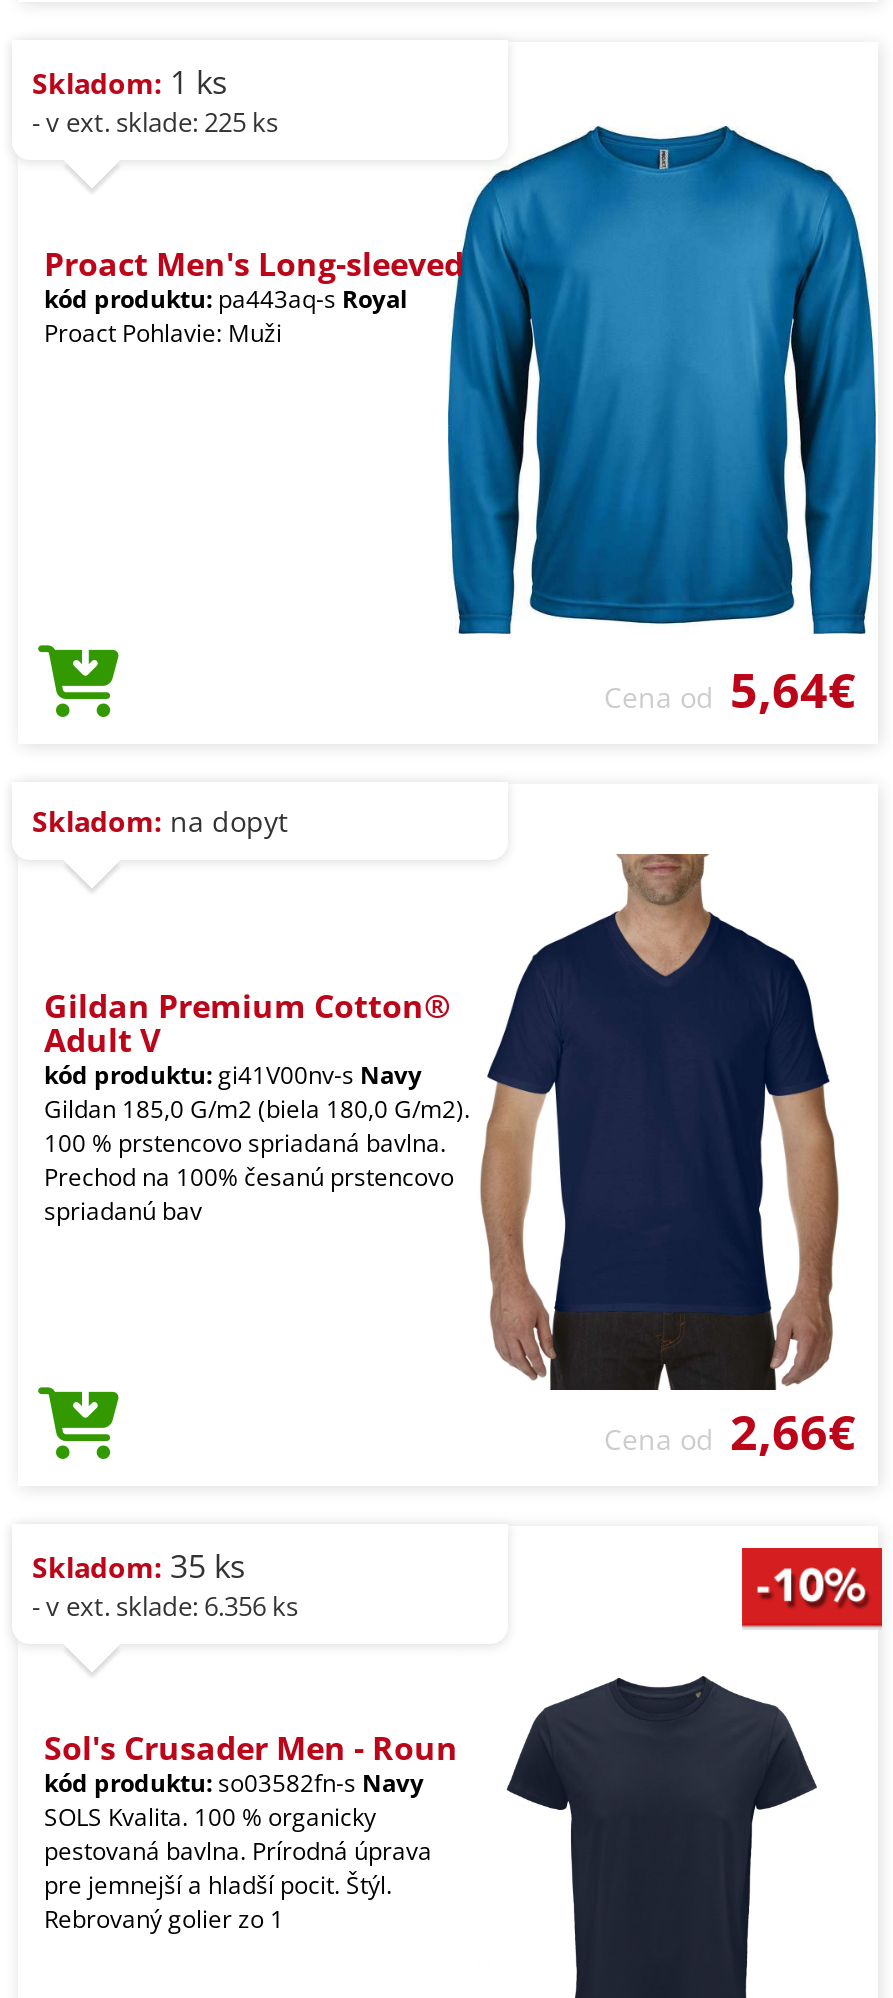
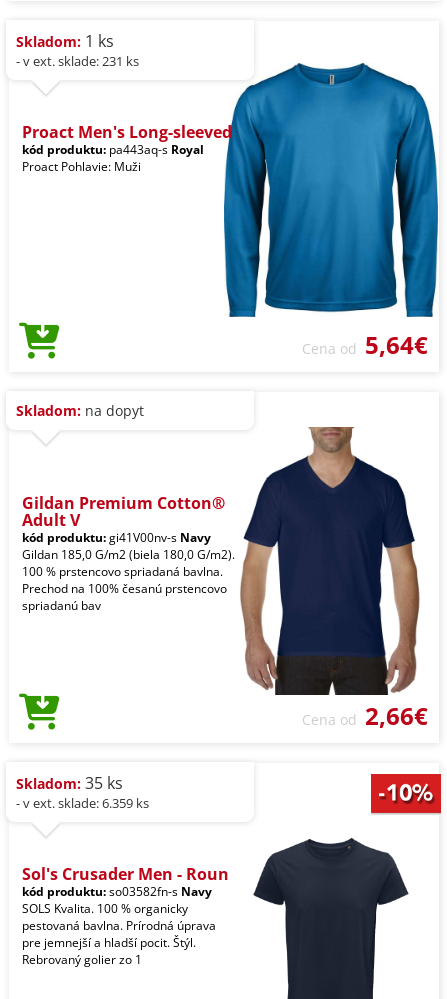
[32,105,278,141] - v ext. sklade: 225 ks -> [16,52,139,70] - v ext. sklade: 231 ks
[32,1589,298,1625] - v ext. sklade: 6.356 ks -> [16,794,149,812] - v ext. sklade: 6.359 ks

